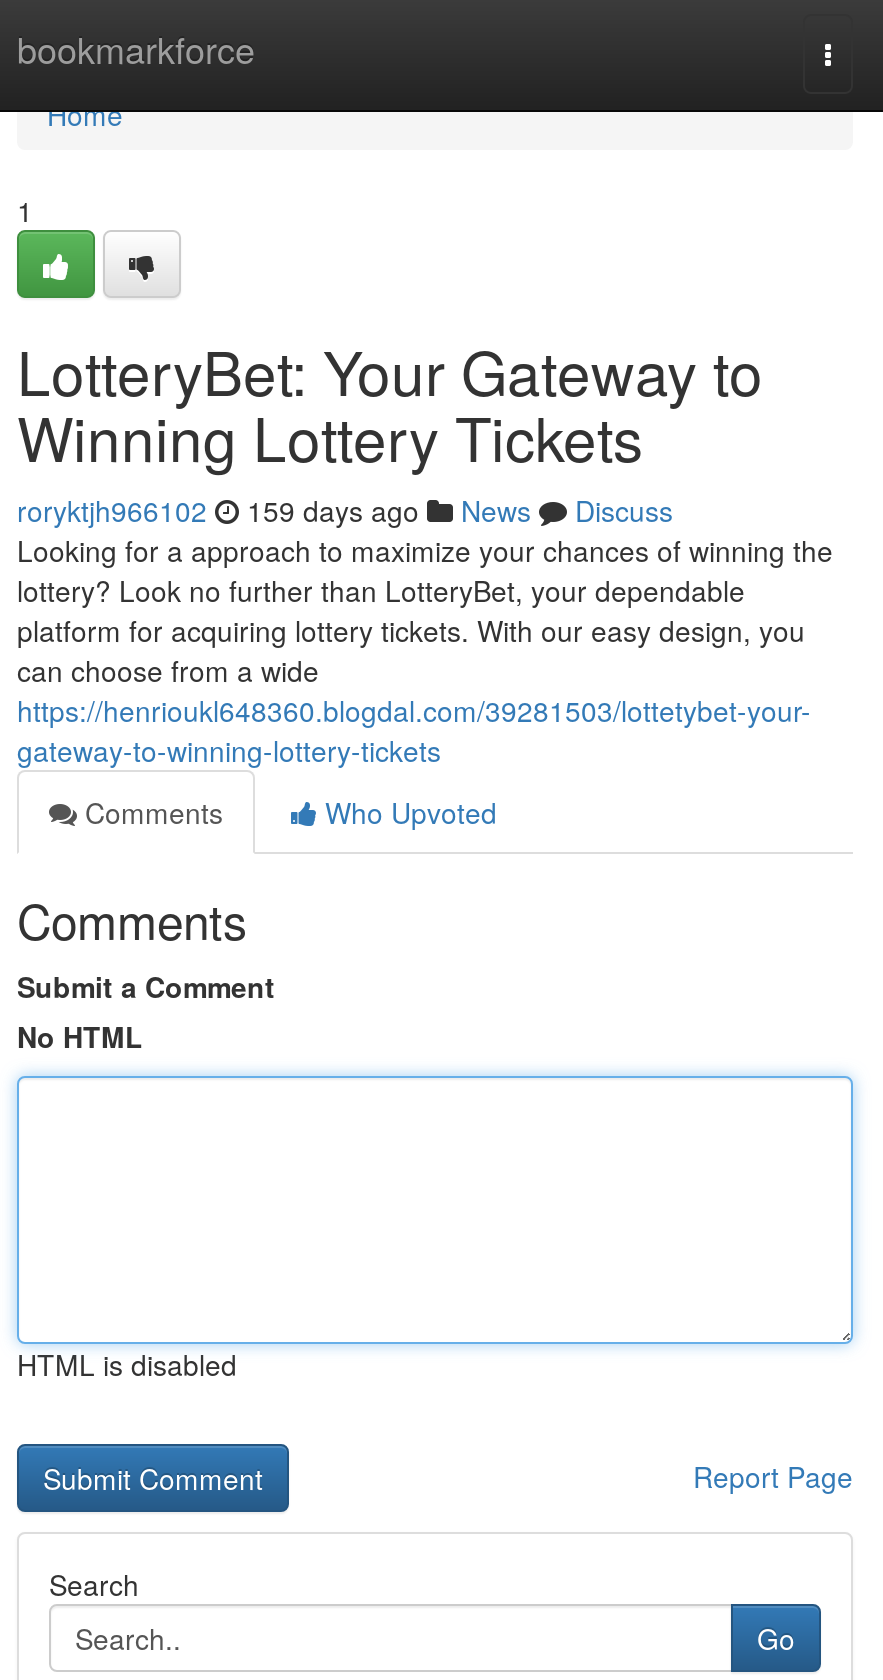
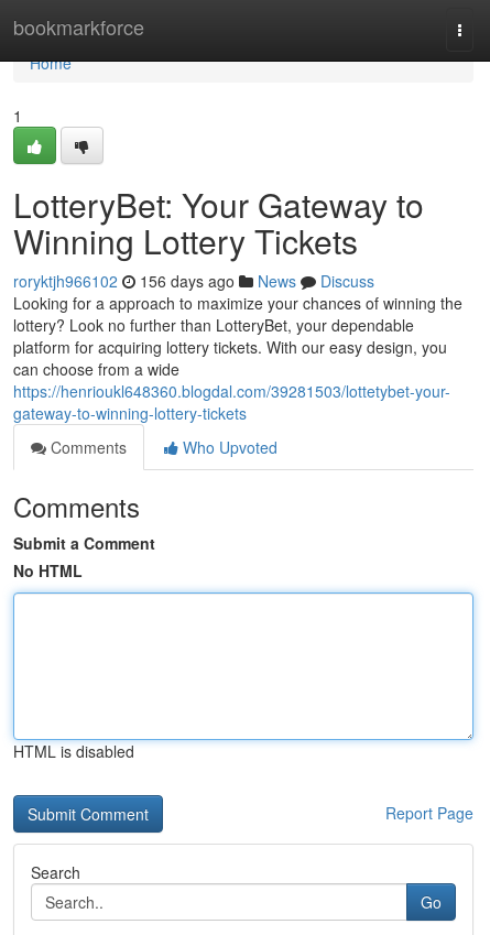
[17,490,673,530] roryktjh966102 159 days ago News Discuss -> [13,270,374,292] roryktjh966102 156 days ago News Discuss

